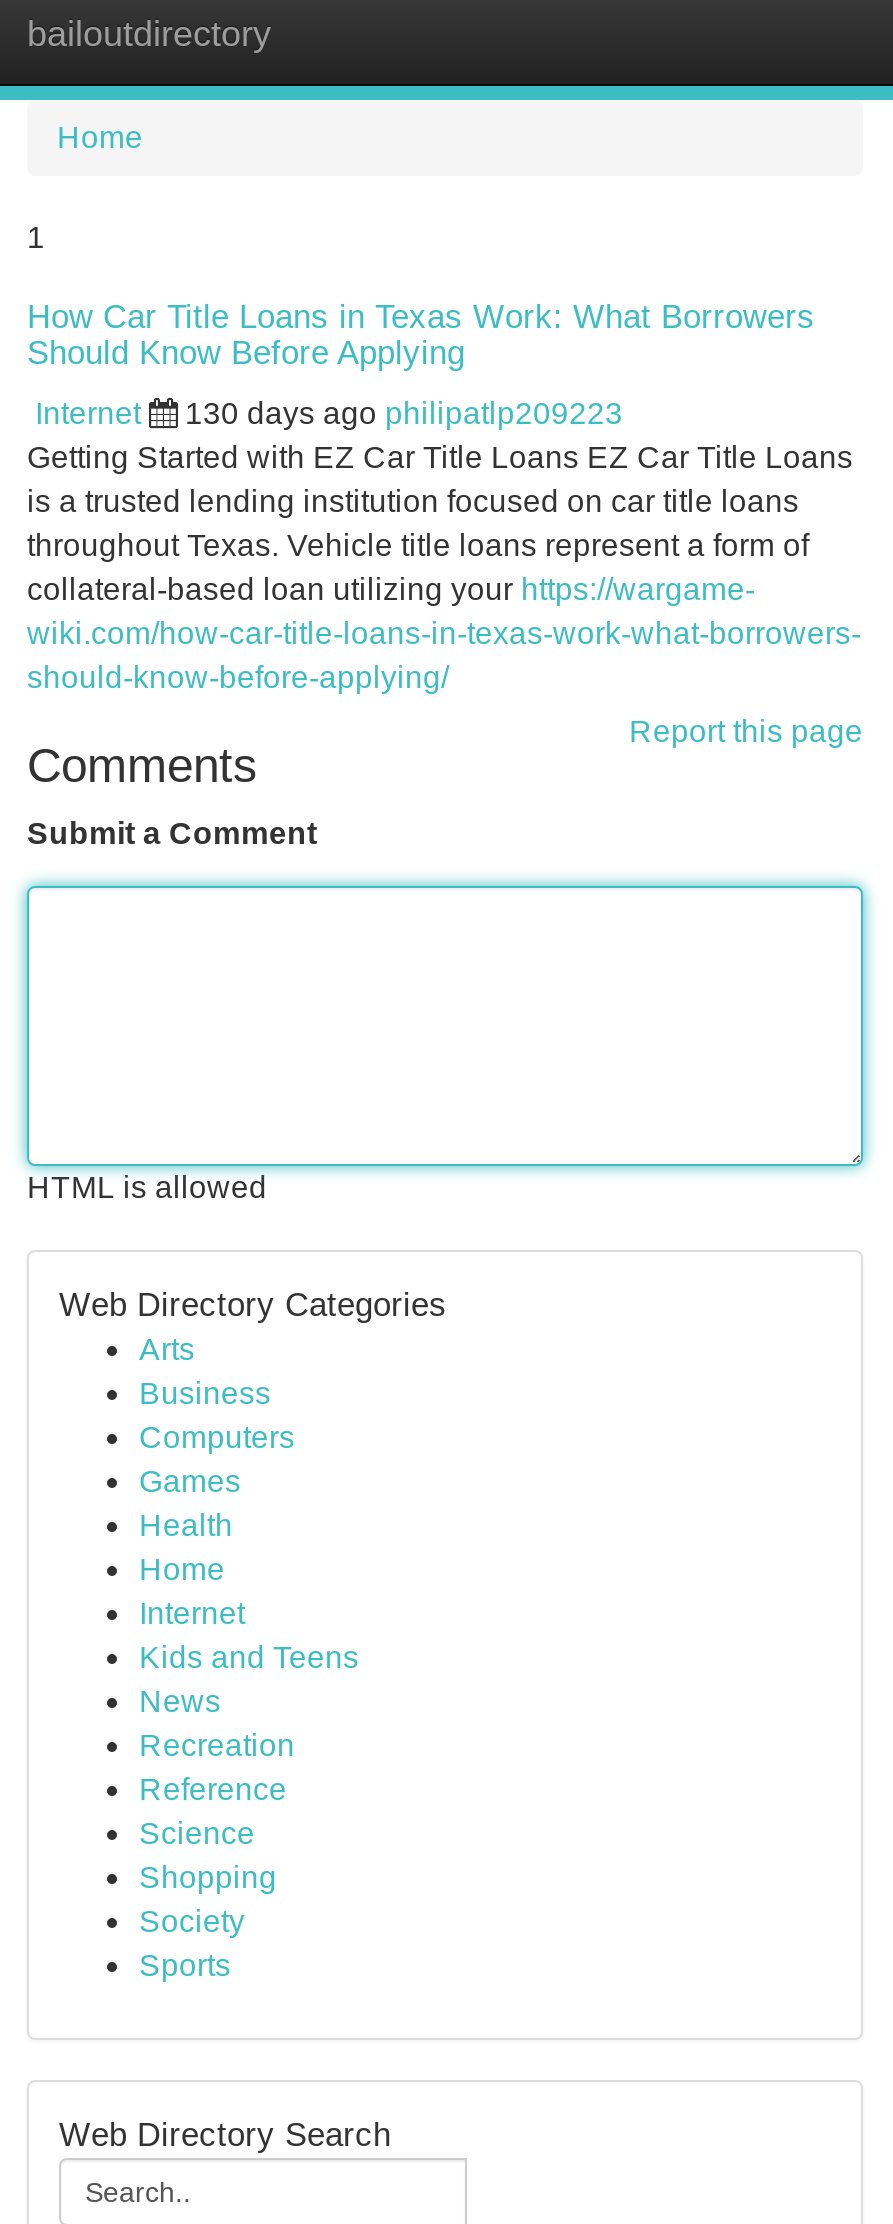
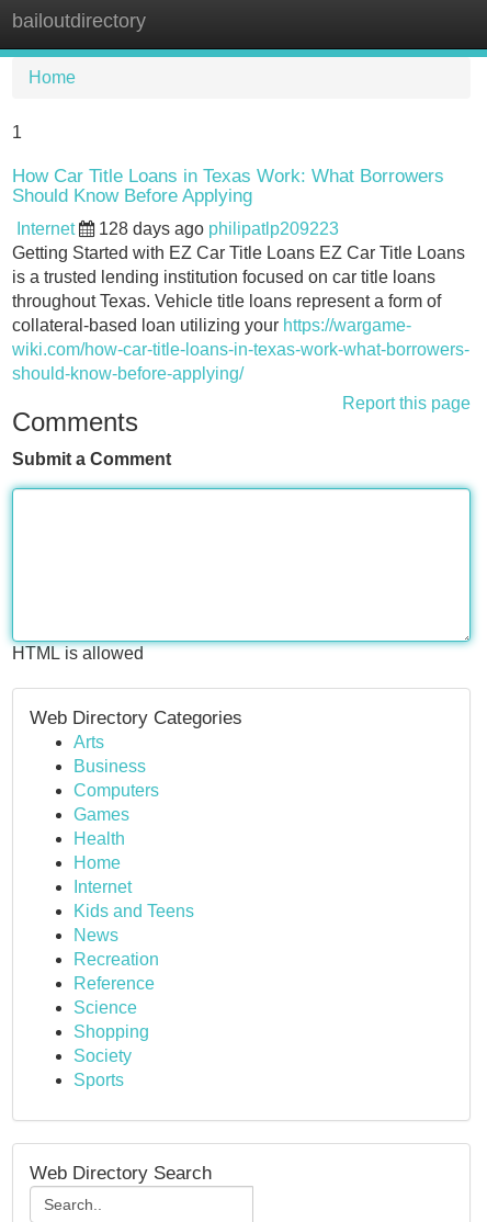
[185,396,623,430] 130 days ago philipatlp209223 -> [99,219,339,238] 128 days ago philipatlp209223

